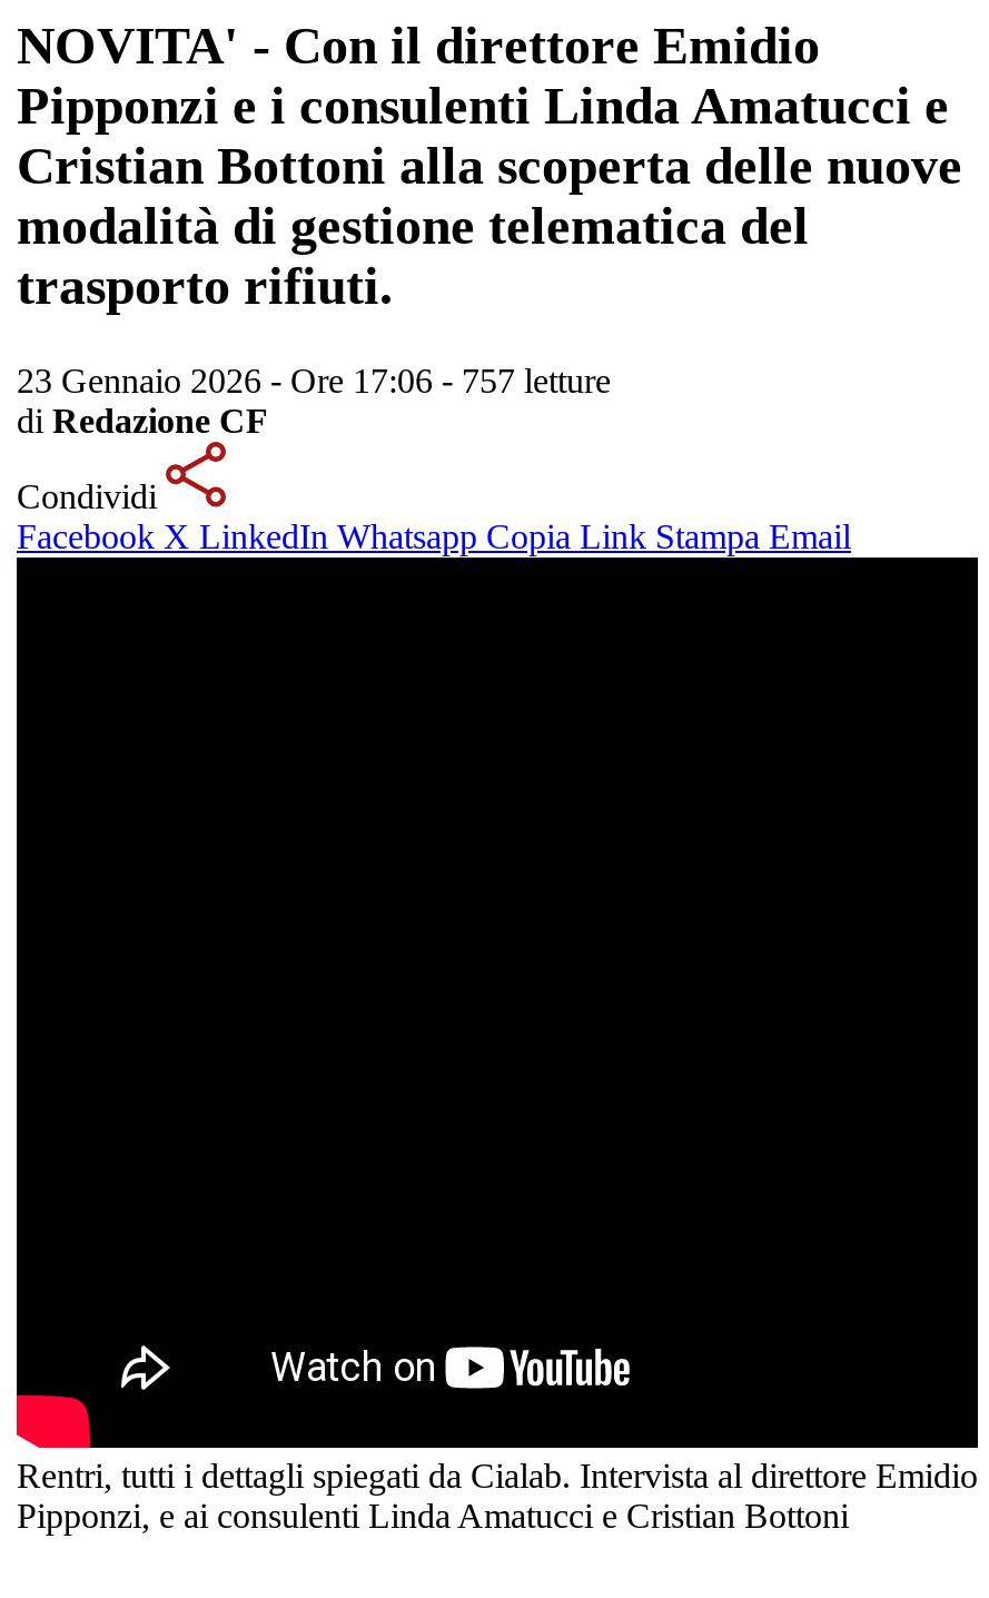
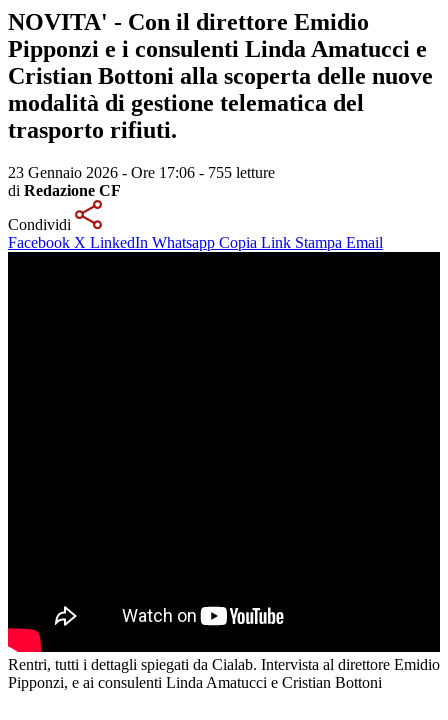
[17,361,611,399] 23 Gennaio 2026 - Ore 17:06 - 757 letture -> [8,164,275,181] 23 Gennaio 2026 - Ore 17:06 - 755 letture

